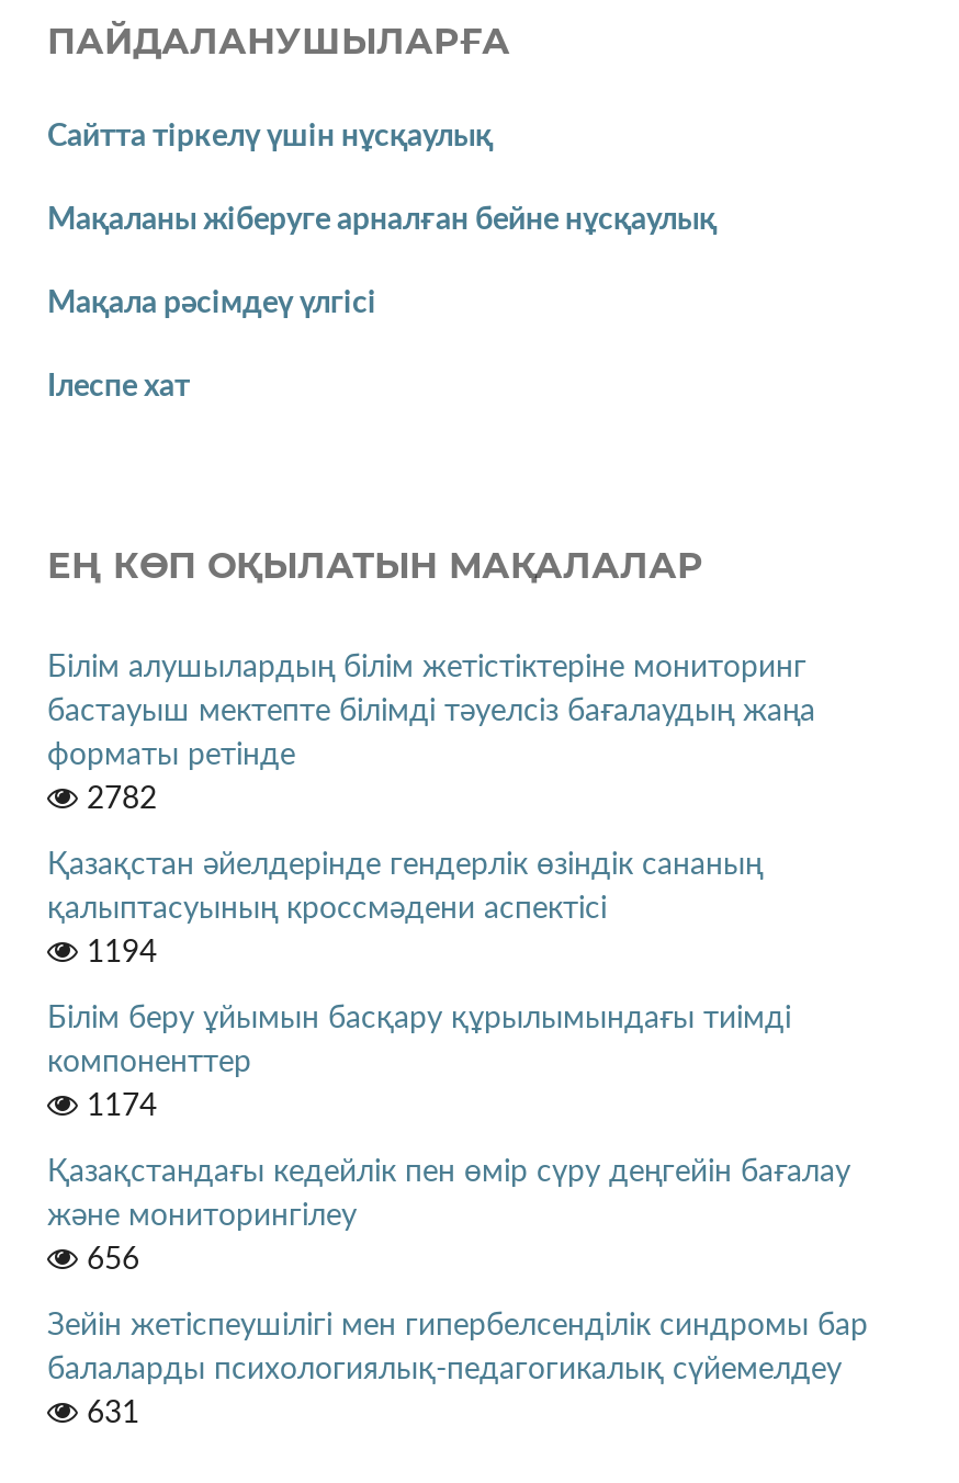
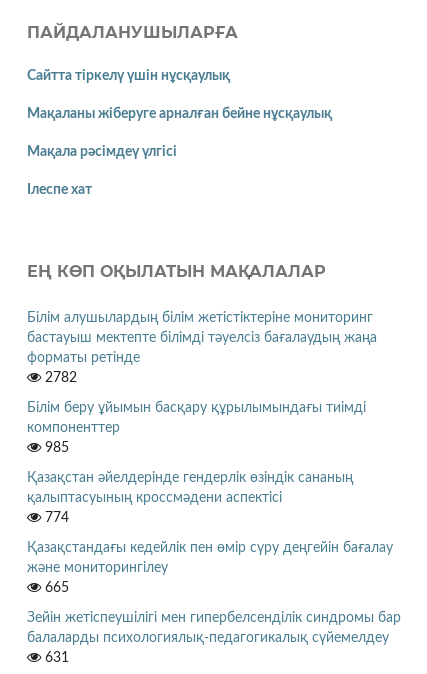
moved [47,851,763,926] -> [27,471,353,505]: Қазақстан әйелдерінде гендерлік өзіндік сананың | қалыптасуының кроссмәдени аспектісі
[78,939,157,969] 1194 -> none
moved [47,1005,791,1079] -> [27,401,366,435]: Білім беру ұйымын басқару құрылымындағы тиімді | компоненттер
[78,1092,157,1123] 1174 -> [41,441,69,525] 985 | 774
[78,1246,139,1276] 656 -> [41,581,69,595] 665

